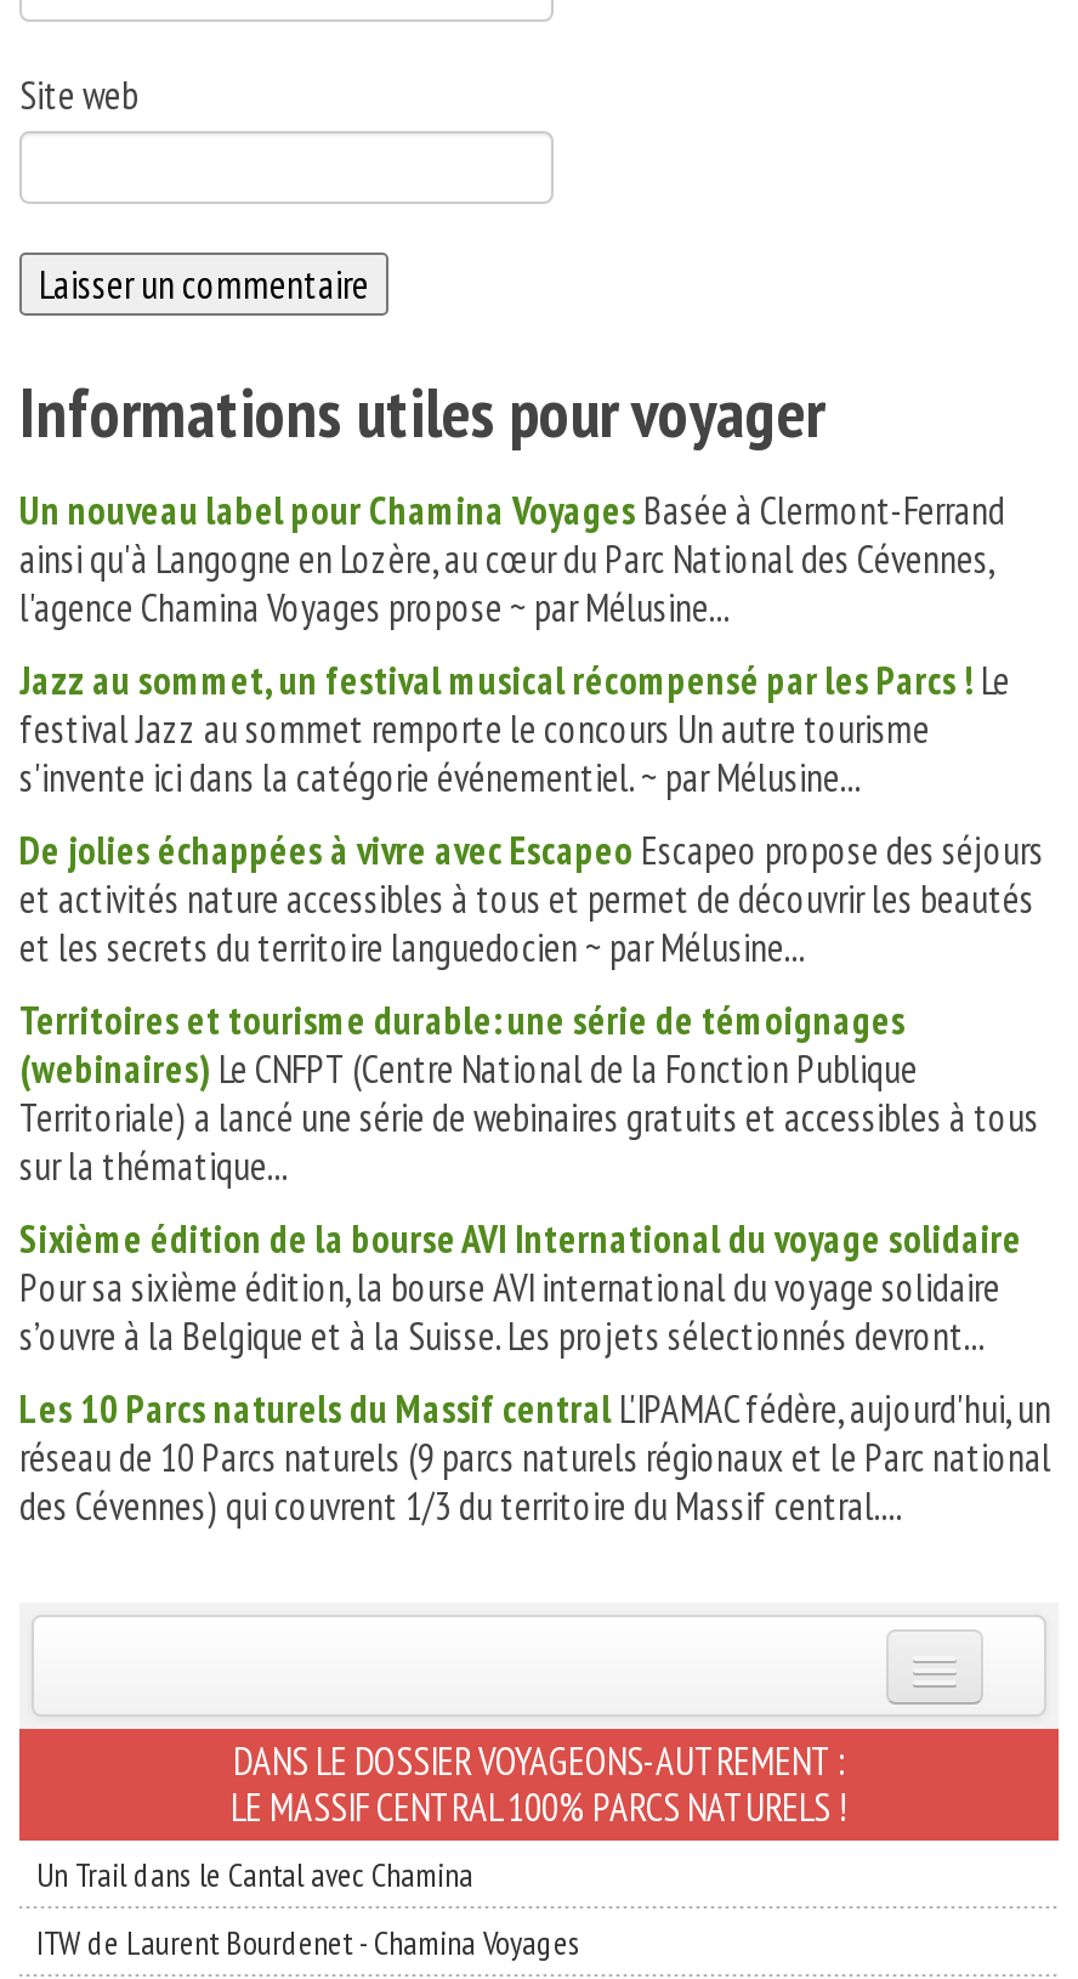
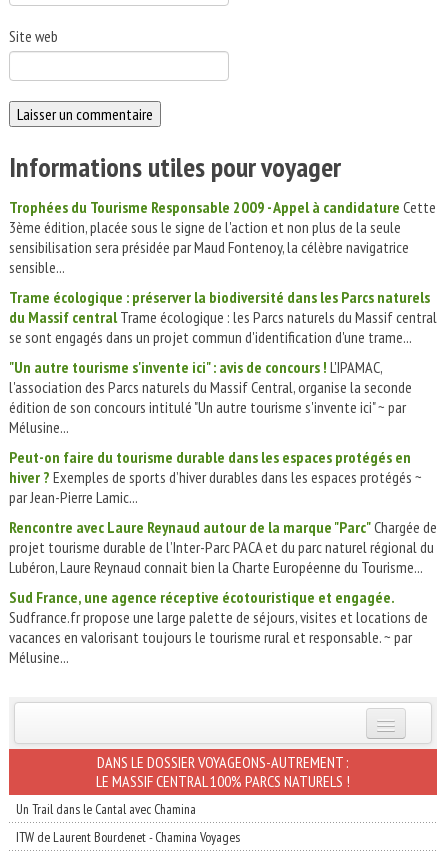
[19,485,1005,631] Un nouveau label pour Chamina Voyages Basée à Clermont-Ferrand | ainsi qu'à Langogne en Lozère, au cœur du Parc National des Cévennes, | l'agence Chamina Voyages propose ~ par Mélusine... -> [9,197,436,277] Trophées du Tourisme Responsable 2009 - Appel à candidature Cette | 3ème édition, placée sous le signe de l'action et non plus de la seule | sensibilisation sera présidée par Maud Fontenoy, la célèbre navigatrice | sensible...
[19,655,1010,801] Jazz au sommet, un festival musical récompensé par les Parcs ! Le | festival Jazz au sommet remporte le concours Un autre tourisme | s'invente ici dans la catégorie événementiel. ~ par Mélusine... -> [9,287,437,347] Trame écologique : préserver la biodiversité dans les Parcs naturels | du Massif central Trame écologique : les Parcs naturels du Massif central | se sont engagés dans un projet commun d'identification d'une trame...
[19,825,1044,971] De jolies échappées à vivre avec Escapeo Escapeo propose des séjours | et activités nature accessibles à tous et permet de découvrir les beautés | et les secrets du territoire languedocien ~ par Mélusine... -> [9,357,412,437] "Un autre tourisme s'invente ici" : avis de concours ! L'IPAMAC, | l'association des Parcs naturels du Massif Central, organise la seconde | édition de son concours intitulé "Un autre tourisme s'invente ici" ~ par | Mélusine...
[19,995,1039,1189] Territoires et tourisme durable: une série de témoignages | (webinaires) Le CNFPT (Centre National de la Fonction Publique | Territoriale) a lancé une série de webinaires gratuits et accessibles à tous | sur la thématique... -> [9,447,422,507] Peut-on faire du tourisme durable dans les espaces protégés en | hiver ? Exemples de sports d’hiver durables dans les espaces protégés ~ | par Jean-Pierre Lamic...
[19,1214,1022,1359] Sixième édition de la bourse AVI International du voyage solidaire | Pour sa sixième édition, la bourse AVI international du voyage solidaire | s’ouvre à la Belgique et à la Suisse. Les projets sélectionnés devront... -> [9,517,437,577] Rencontre avec Laure Reynaud autour de la marque "Parc" Chargée de | projet tourisme durable de l’Inter-Parc PACA et du parc naturel régional du | Lubéron, Laure Reynaud connait bien la Charte Européenne du Tourisme...
[19,1384,1051,1529] Les 10 Parcs naturels du Massif central L'IPAMAC fédère, aujourd'hui, un | réseau de 10 Parcs naturels (9 parcs naturels régionaux et le Parc national | des Cévennes) qui couvrent 1/3 du territoire du Massif central.... -> [9,587,428,667] Sud France, une agence réceptive écotouristique et engagée. | Sudfrance.fr propose une large palette de séjours, visites et locations de | vacances en valorisant toujours le tourisme rural et responsable. ~ par | Mélusine...

